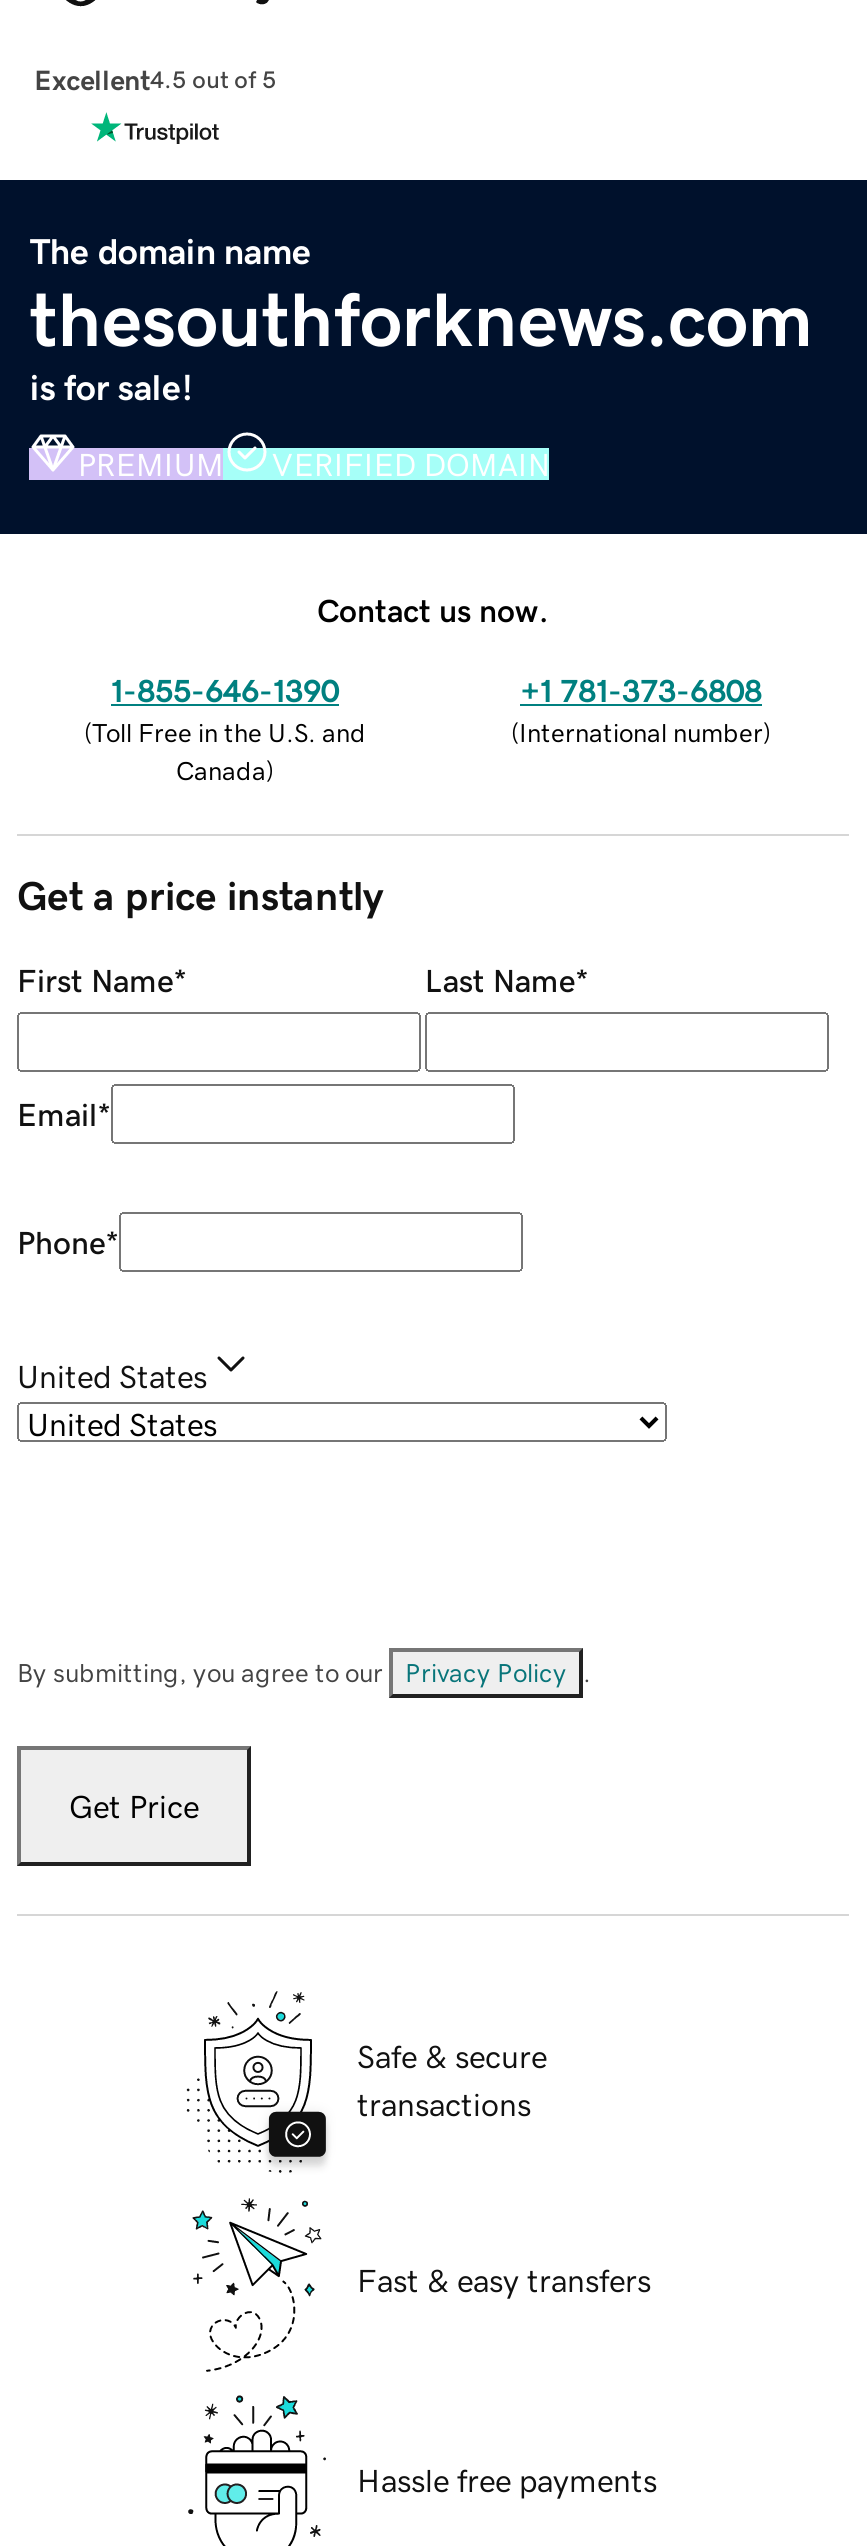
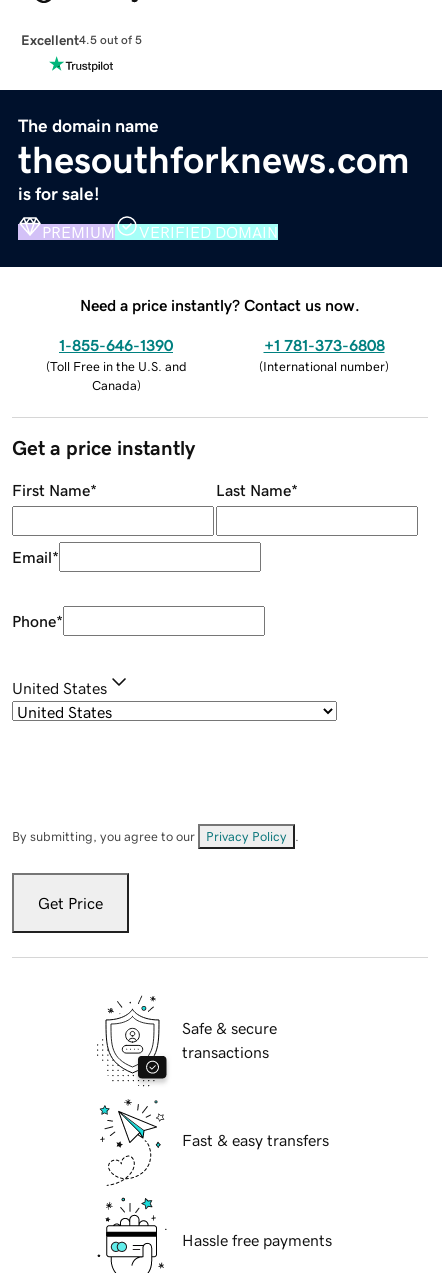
[317,593,549,625] Contact us now. -> [80,297,360,313] Need a price instantly? Contact us now.

